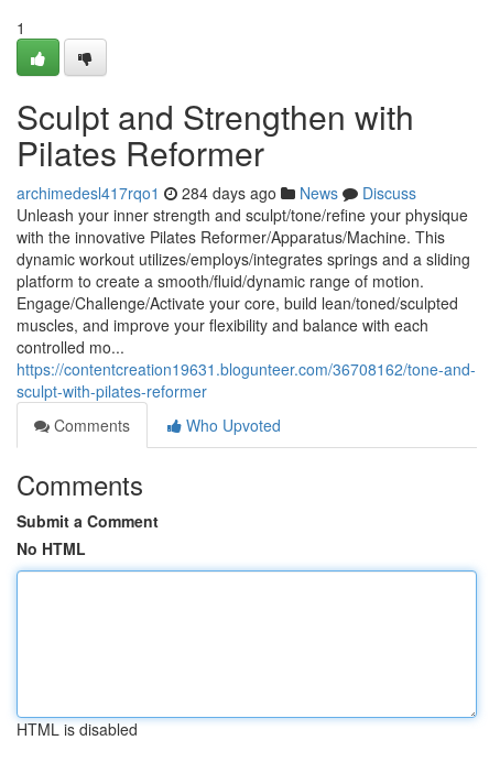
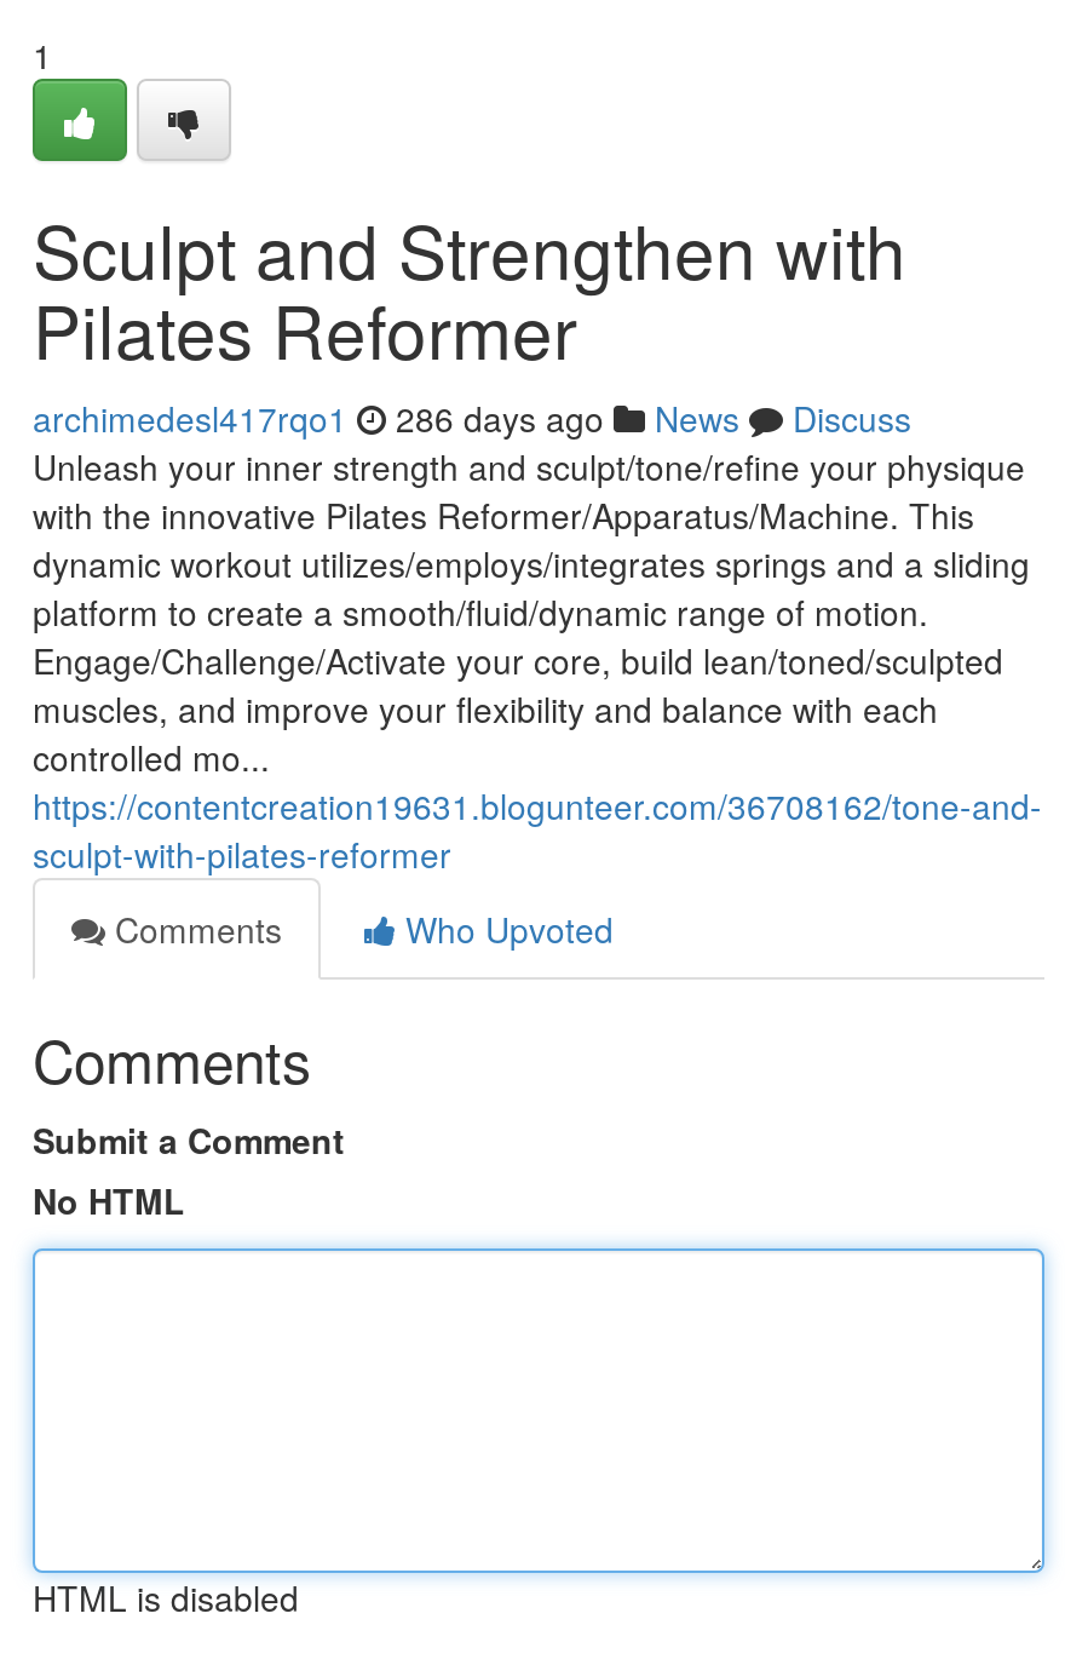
[17,182,416,204] archimedesl417rqo1 284 days ago News Discuss -> [33,394,911,442] archimedesl417rqo1 286 days ago News Discuss

